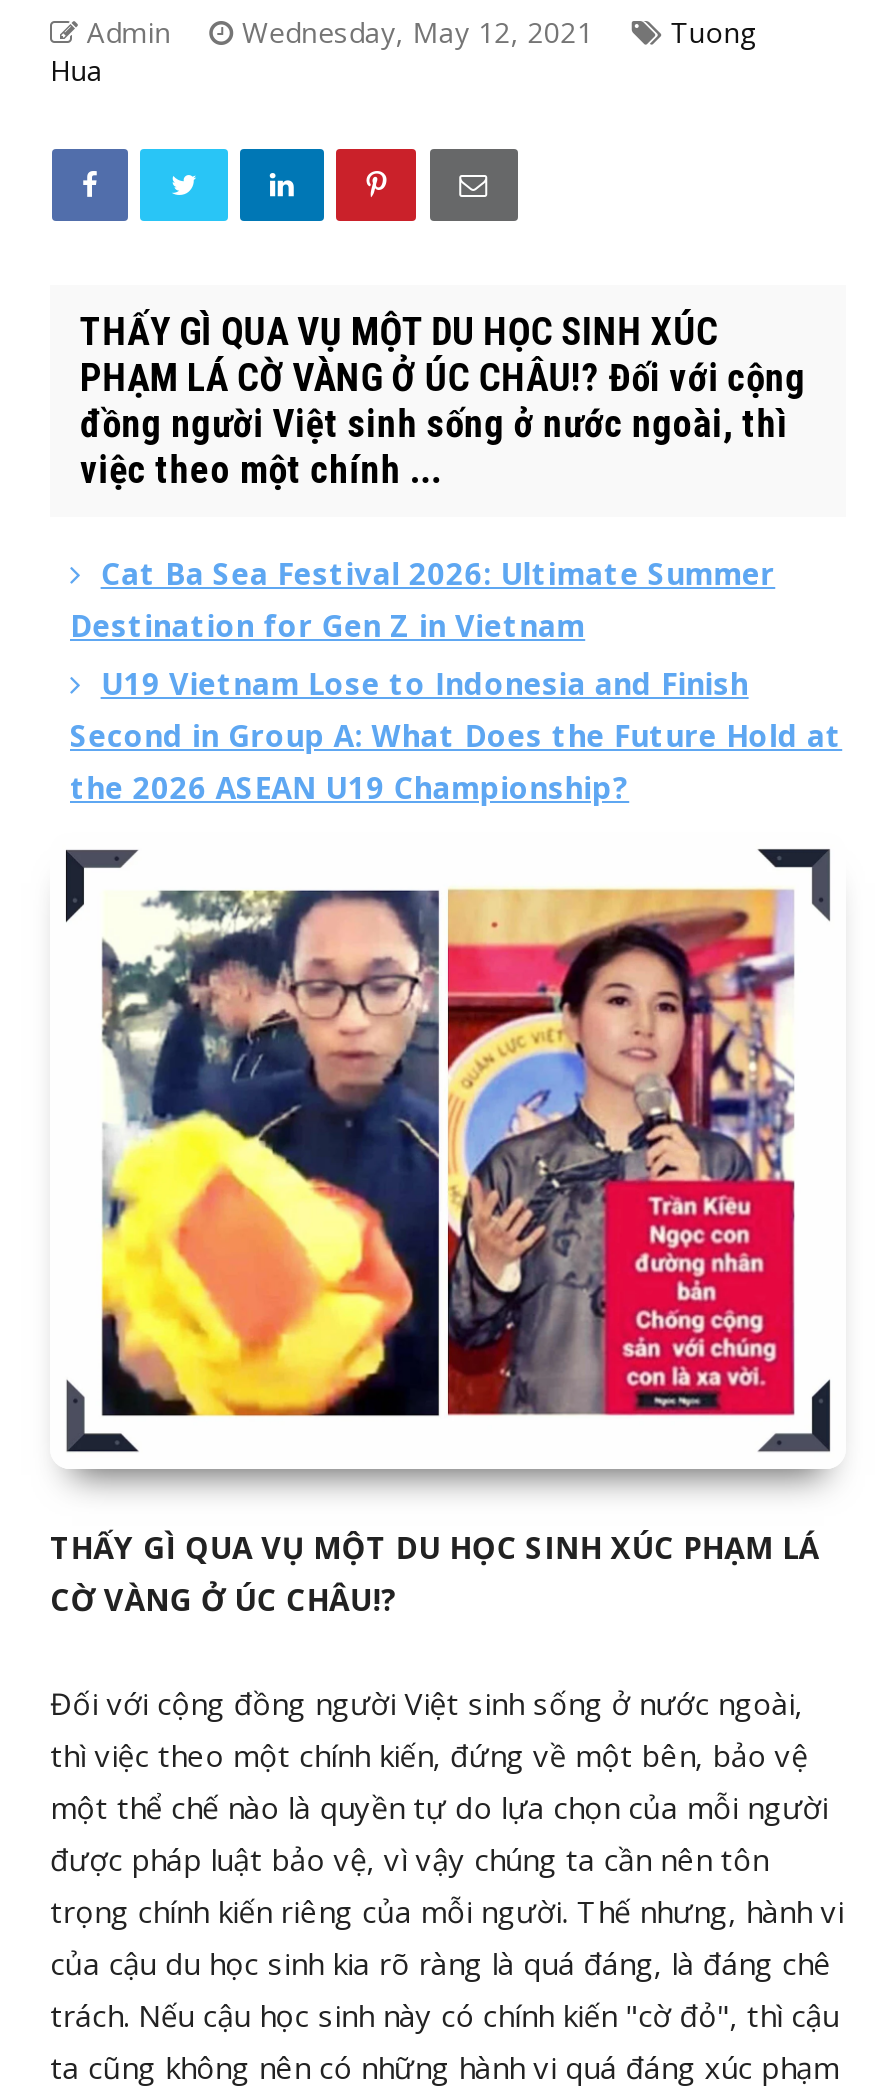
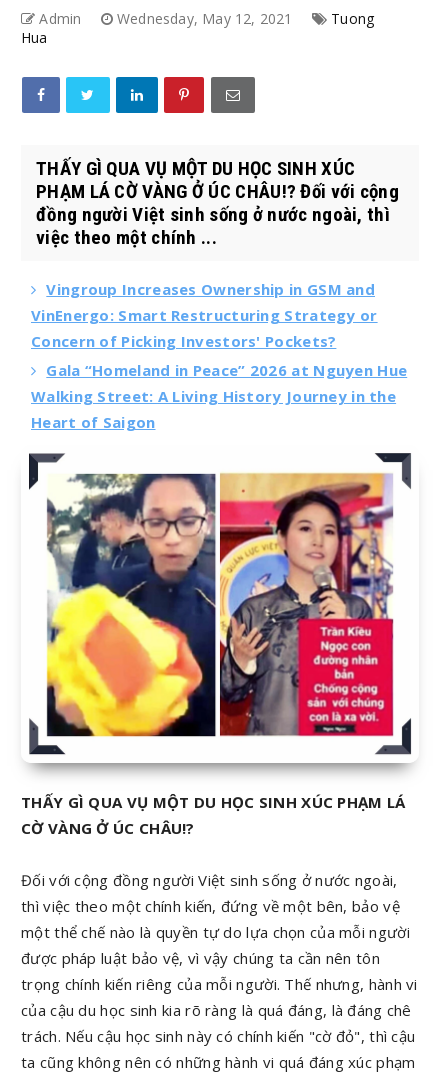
[70,553,842,807] Cat Ba Sea Festival 2026: Ultimate Summer | Destination for Gen Z in Vietnam | U19 Vietnam Lose to Indonesia and Finish | Second in Group A: What Does the Future Hold at | the 2026 ASEAN U19 Championship? -> [31,279,407,432] Vingroup Increases Ownership in GSM and | VinEnergo: Smart Restructuring Strategy or | Concern of Picking Investors' Pockets? | Gala “Homeland in Peace” 2026 at Nguyen Hue | Walking Street: A Living History Journey in the | Heart of Saigon

